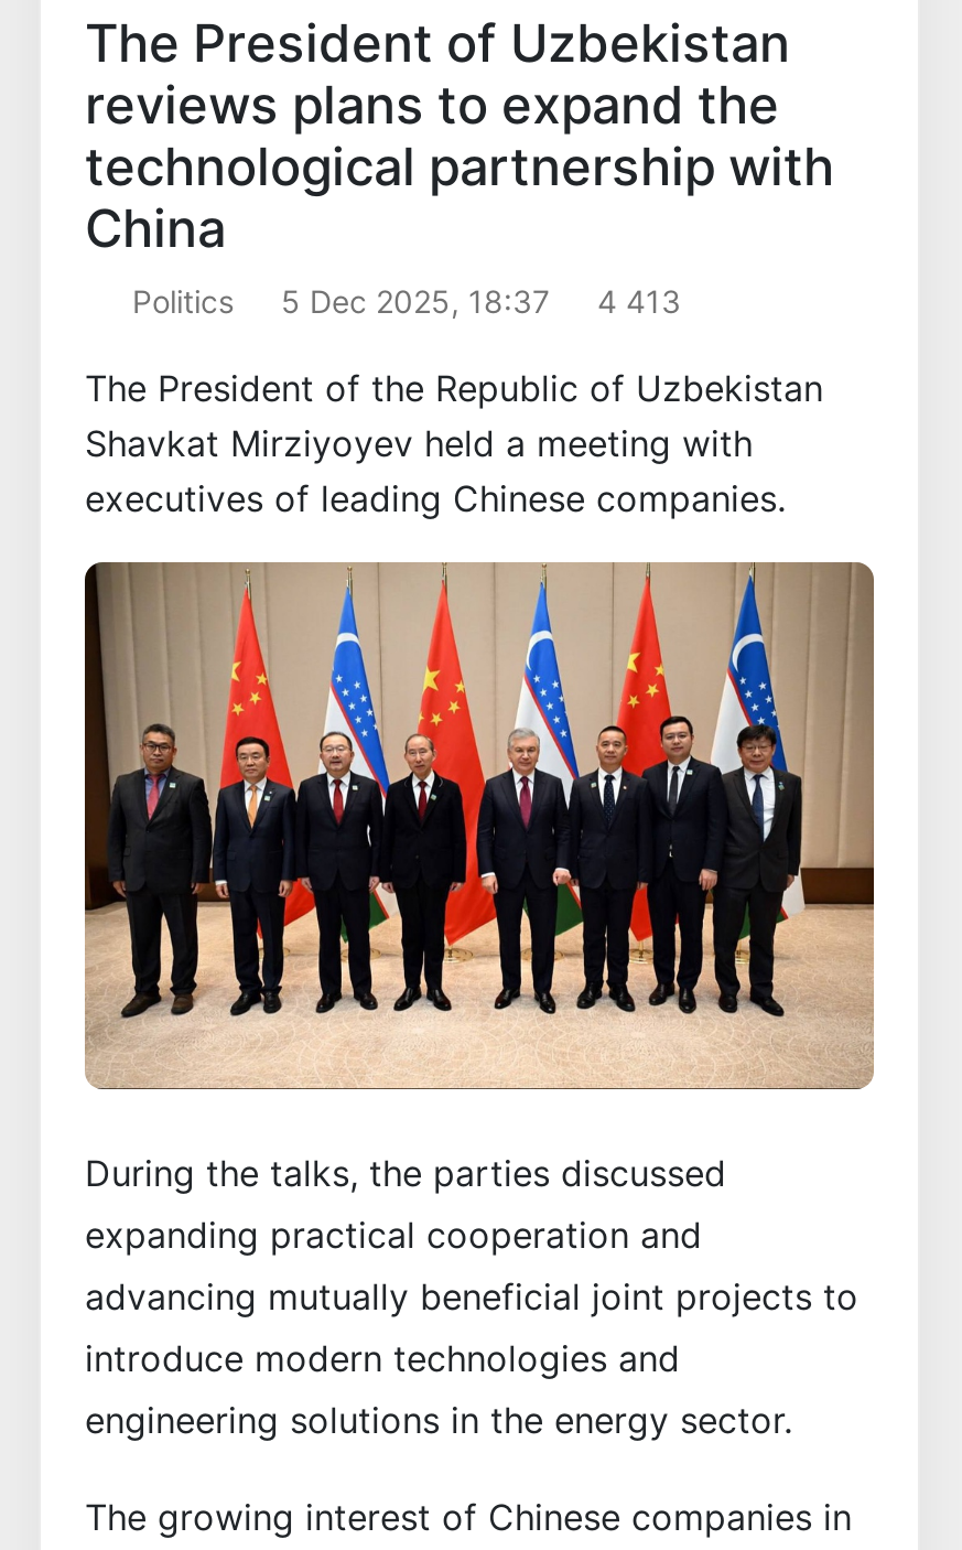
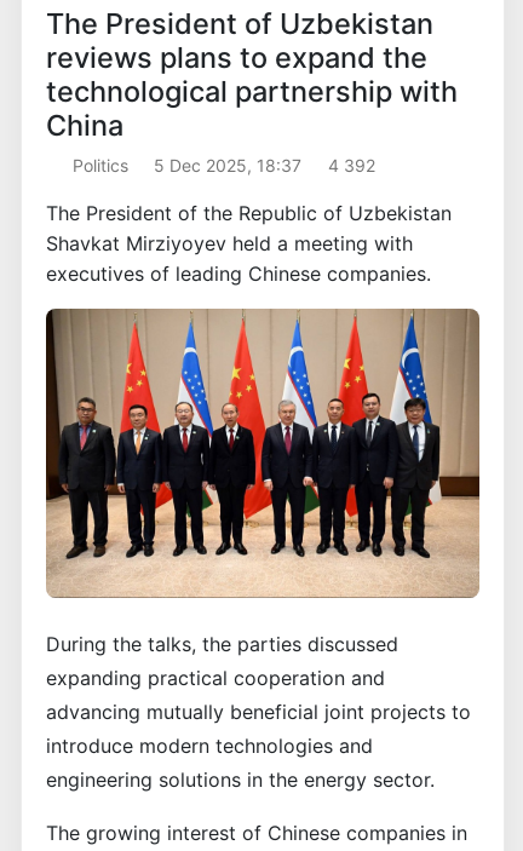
[132,283,681,321] Politics 5 Dec 2025, 18:37 4 413 -> [72,155,375,176] Politics 5 Dec 2025, 18:37 4 392

